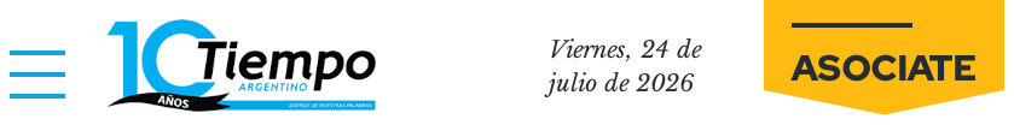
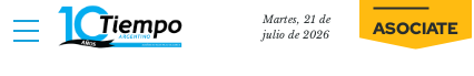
[549,36,701,65] Viernes, 24 de -> [262,13,330,26] Martes, 21 de

